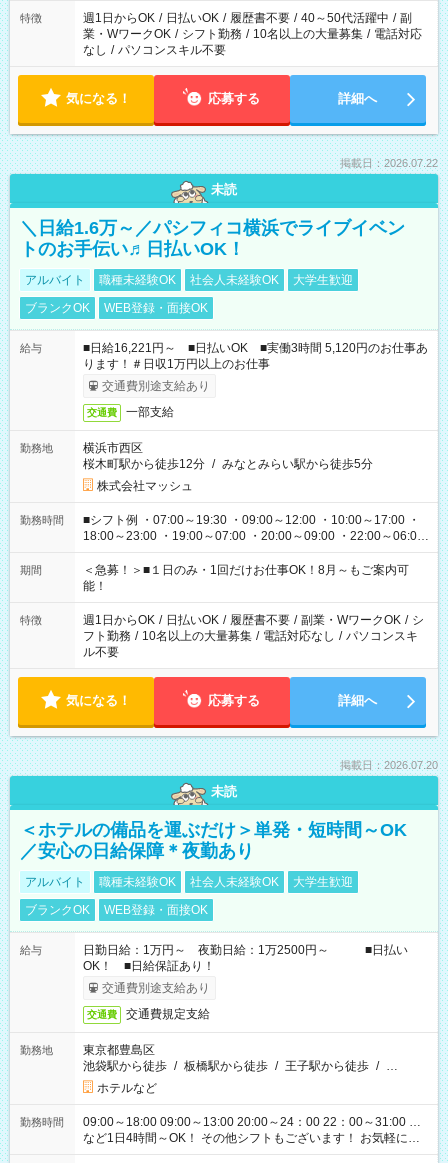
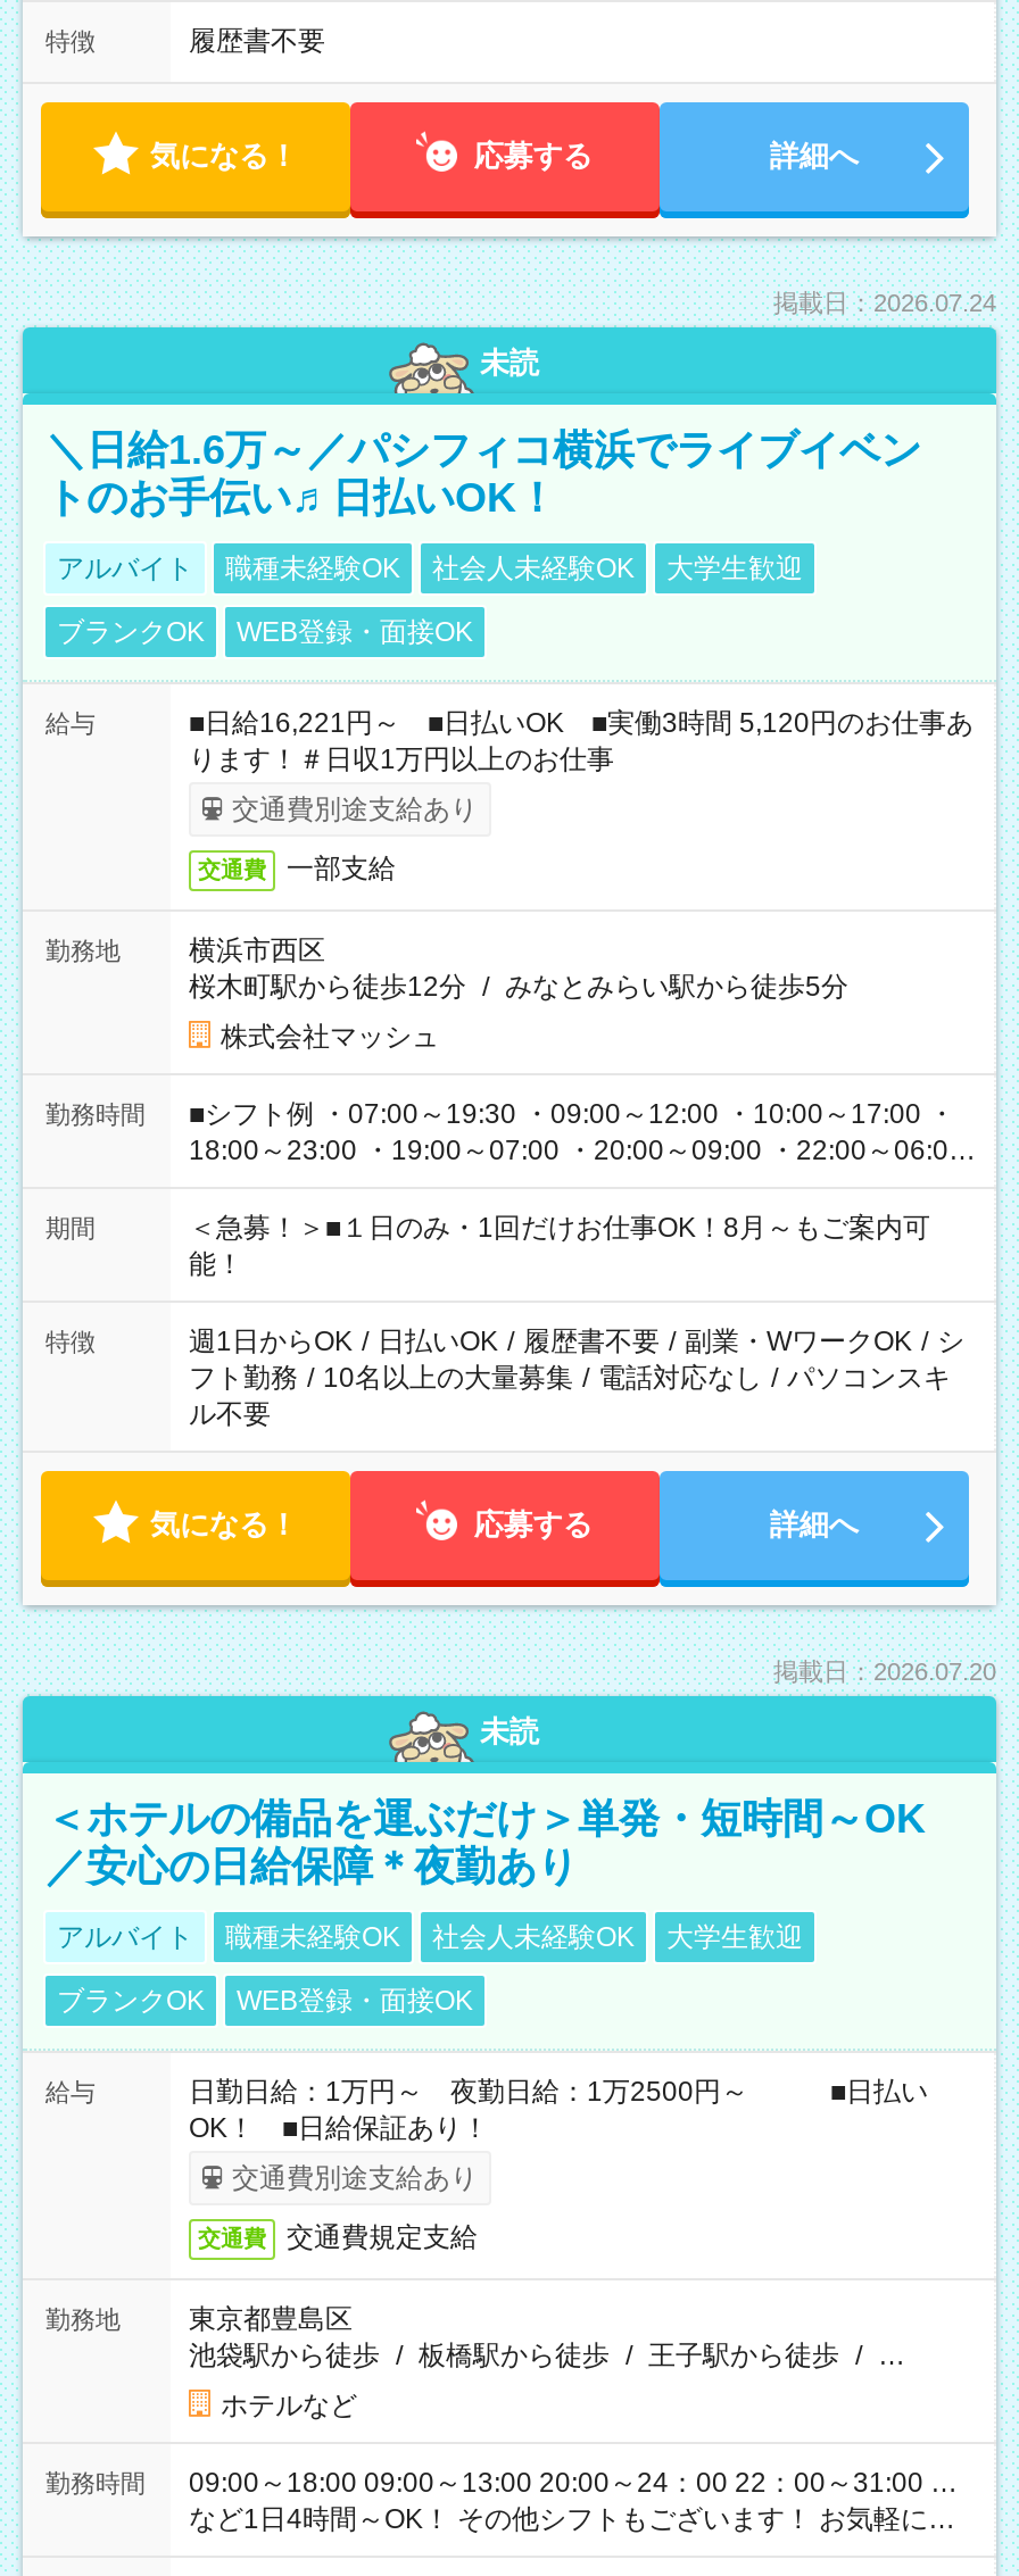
[83,11,422,57] 週1日からOK / 日払いOK / 履歴書不要 / 40～50代活躍中 / 副 | 業・WワークOK / シフト勤務 / 10名以上の大量募集 / 電話対応 | なし / パソコンスキル不要 -> [189,25,325,57] 履歴書不要
[340,157,438,169] 掲載日：2026.07.22 -> [773,289,996,316] 掲載日：2026.07.24

